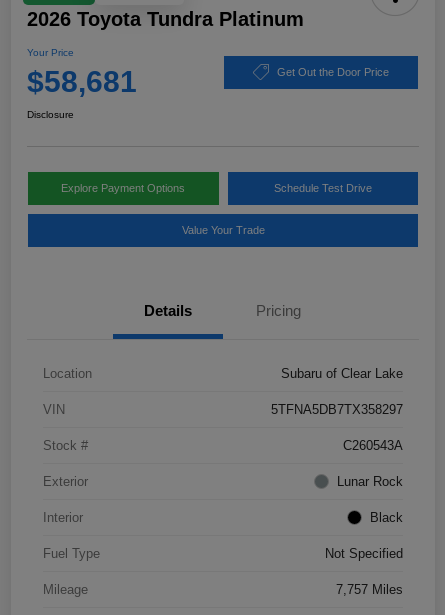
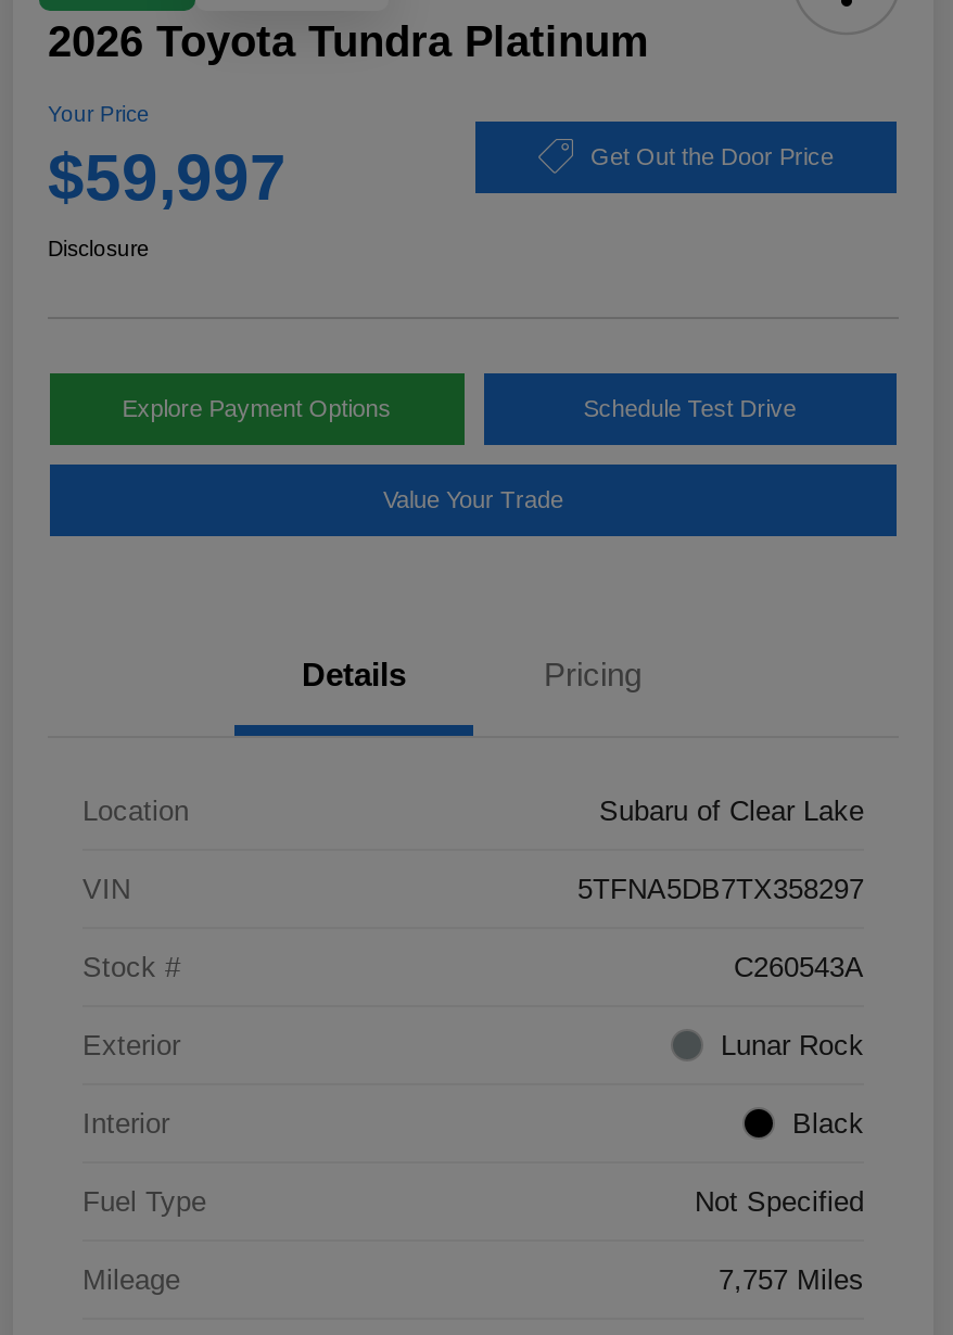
[27,65,137,98] $58,681 -> [48,141,287,213] $59,997

